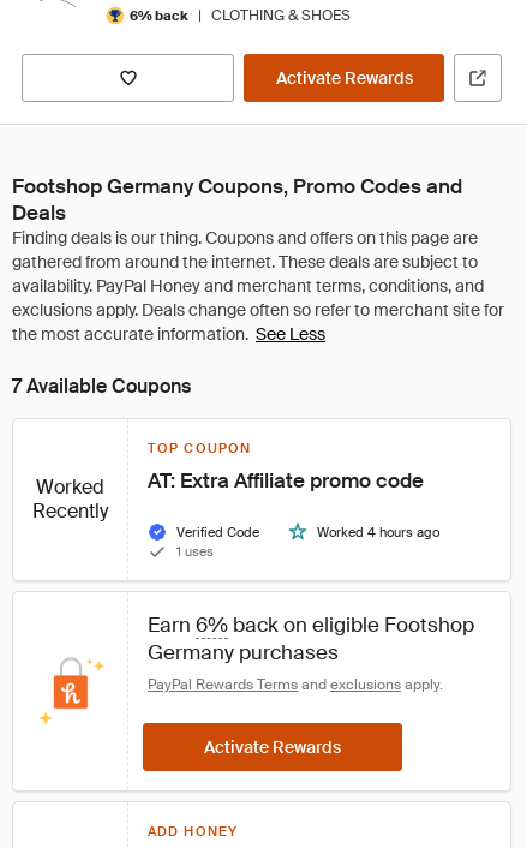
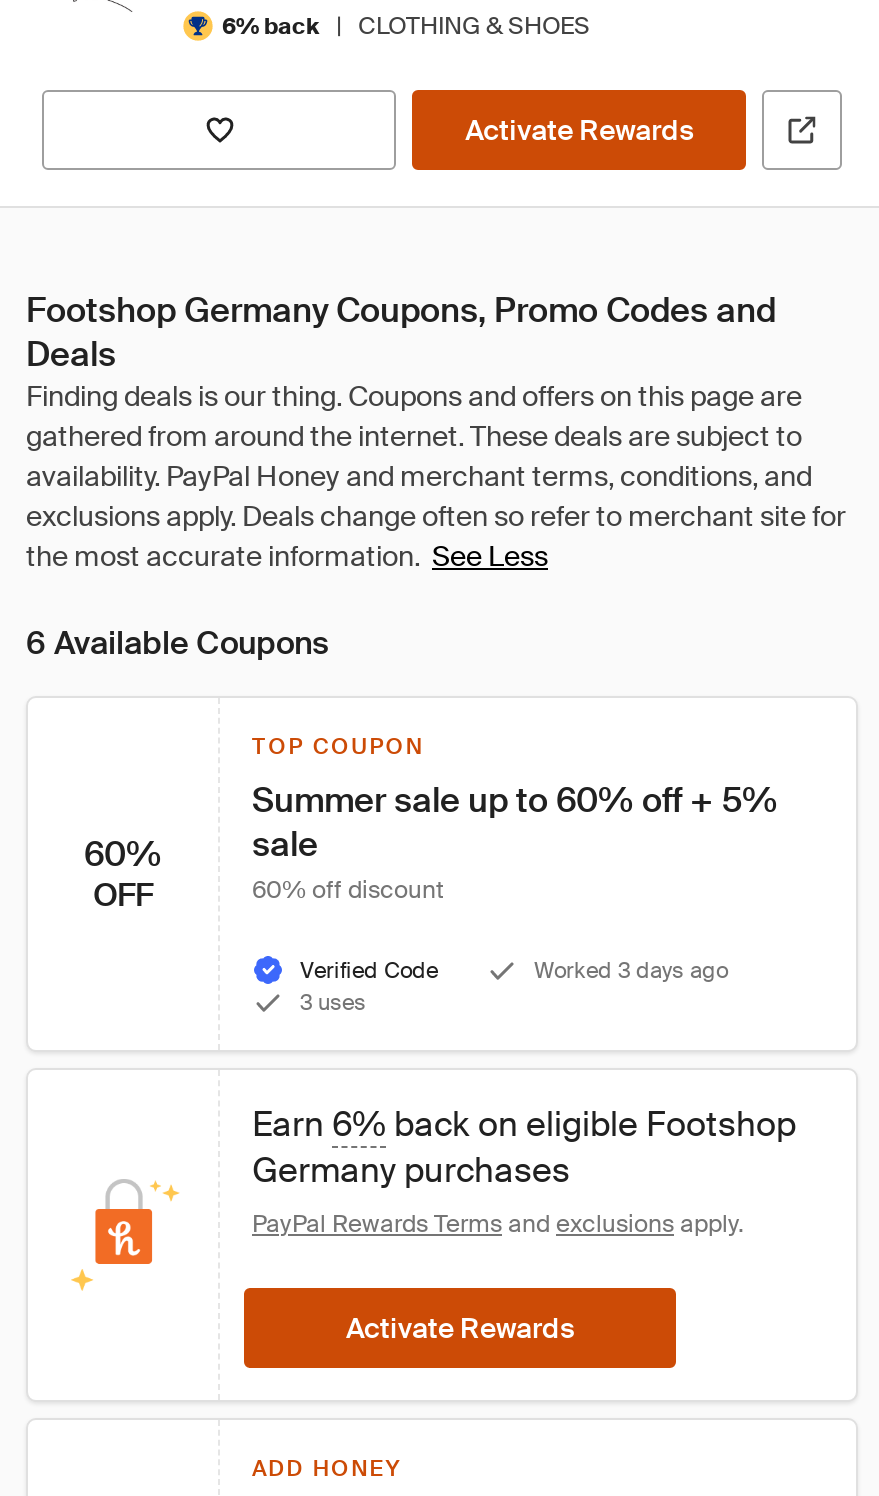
[12,374,191,399] 7 Available Coupons -> [26,622,328,664] 6 Available Coupons
[148,467,424,494] AT: Extra Affiliate promo code -> [252,778,786,906] Summer sale up to 60% off + 5% | sale | 60% off discount
[32,474,108,524] Worked | Recently -> [84,832,162,916] 60% | OFF
[317,524,439,541] Worked 4 hours ago -> [534,956,728,984] Worked 3 days ago
[176,543,214,560] 1 uses -> [300,988,366,1016] 3 uses

